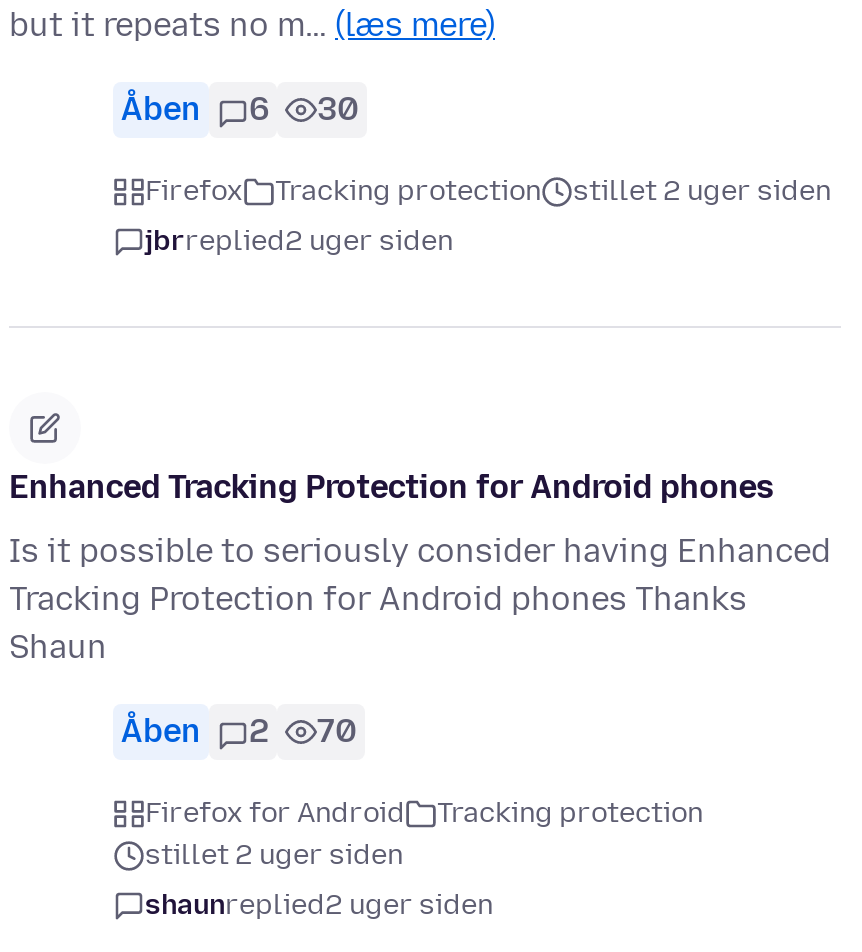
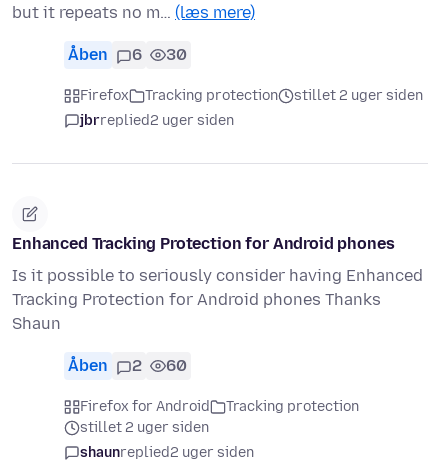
[121,713,357,751] Åben 2 70 -> [68,356,187,375] Åben 2 60

